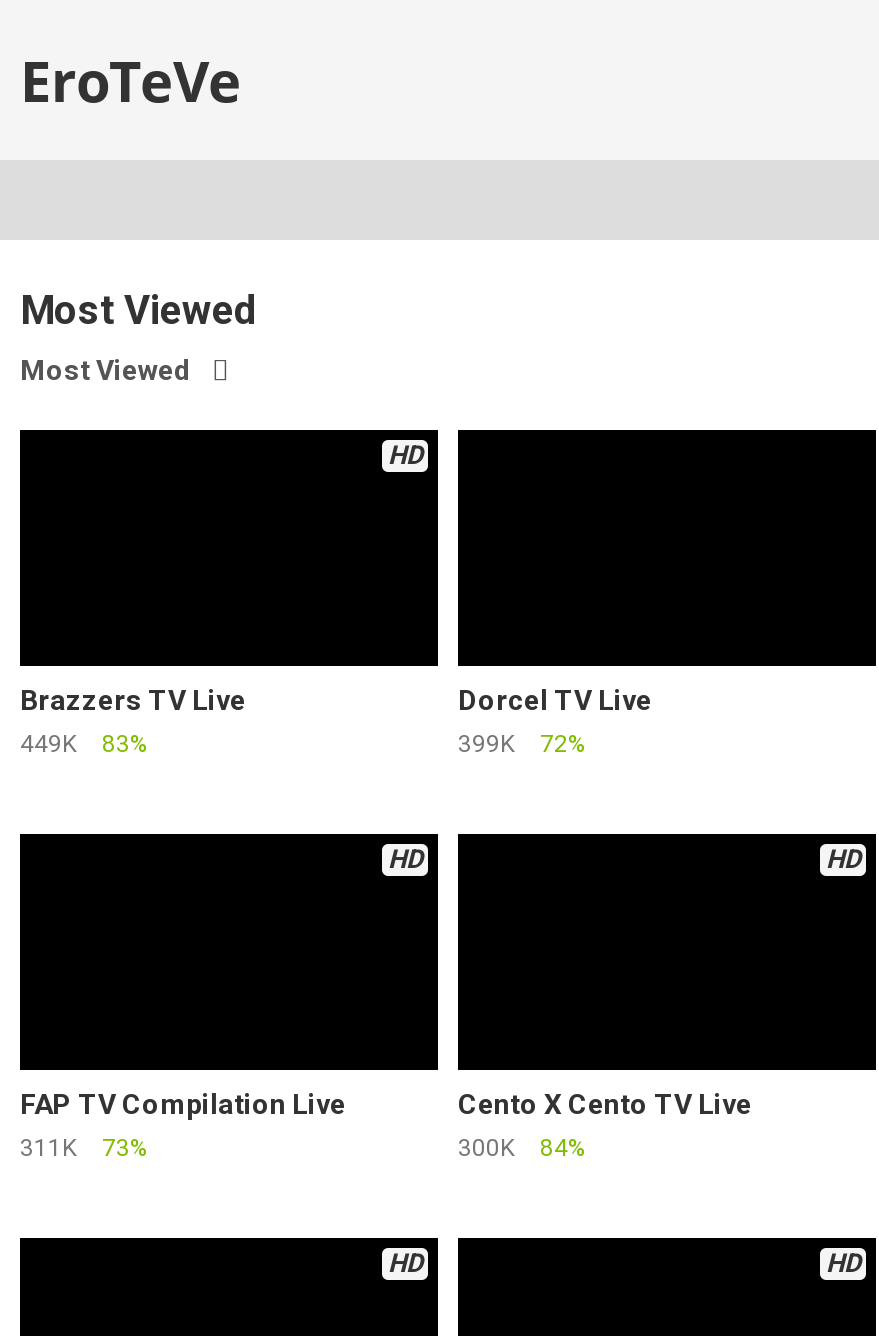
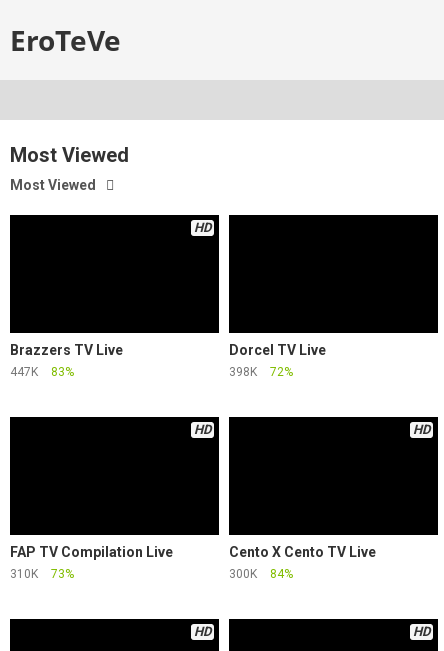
[20,729,148,757] 449K 83% -> [10,365,74,379] 447K 83%
[458,729,586,757] 399K 72% -> [229,365,293,379] 398K 72%
[20,1133,148,1161] 311K 73% -> [10,566,74,580] 310K 73%

